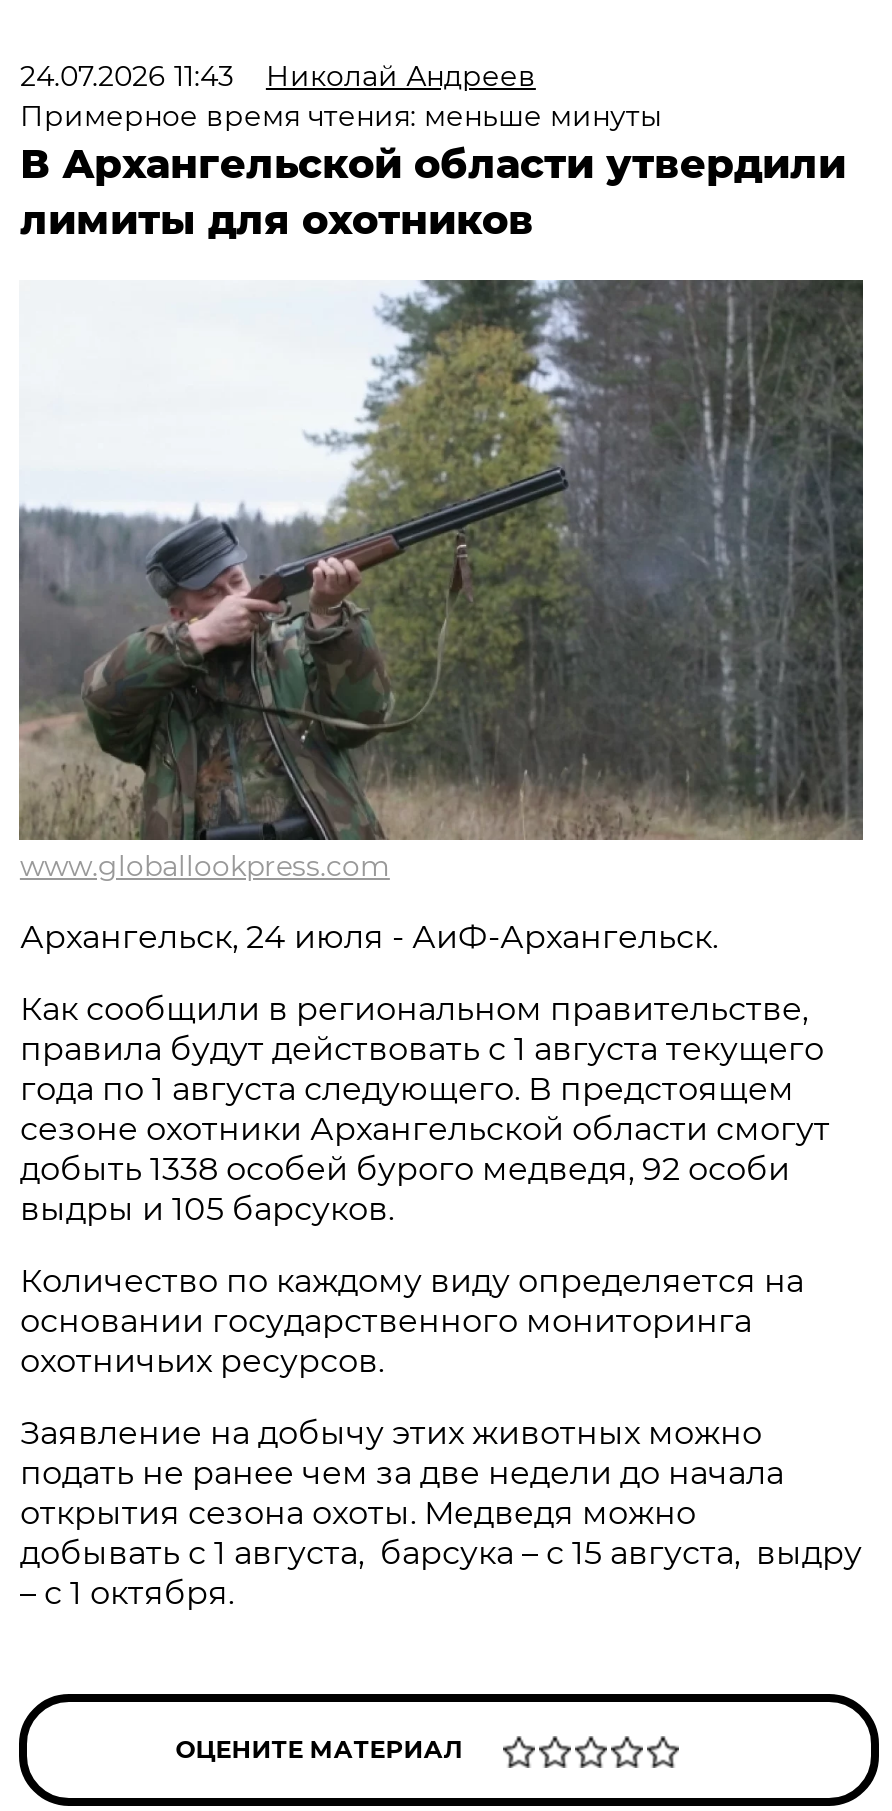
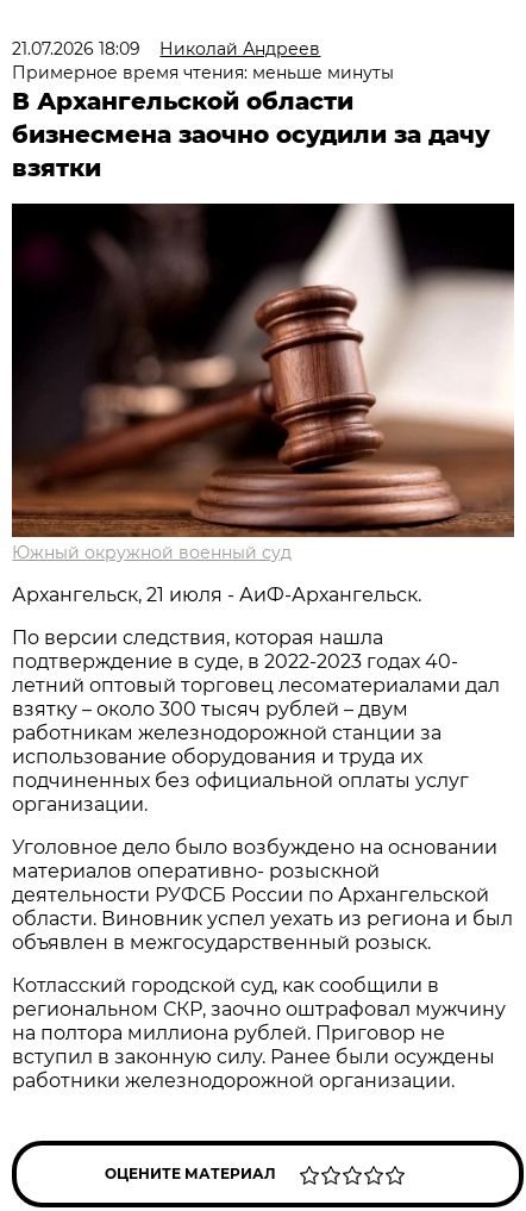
[20,58,536,94] 24.07.2026 11:43 Николай Андреев -> [12,38,321,59] 21.07.2026 18:09 Николай Андреев
[20,140,846,244] В Архангельской области утвердили | лимиты для охотников -> [12,87,491,182] В Архангельской области | бизнесмена заочно осудили за дачу | взятки
[17,278,865,884] [image] | www.globallookpress.com -> [11,252,515,563] [image] | Южный окружной военный суд
[20,918,718,956] Архангельск, 24 июля - АиФ-Архангельск. -> [12,583,422,606] Архангельск, 21 июля - АиФ-Архангельск.
[20,990,830,1228] Как сообщили в региональном правительстве, | правила будут действовать с 1 августа текущего | года по 1 августа следующего. В предстоящем | сезоне охотники Архангельской области смогут | добыть 1338 особей бурого медведя, 92 особи | выдры и 105 барсуков. -> [12,626,500,815] По версии следствия, которая нашла | подтверждение в суде, в 2022-2023 годах 40- | летний оптовый торговец лесоматериалами дал | взятку – около 300 тысяч рублей – двум | работникам железнодорожной станции за | использование оборудования и труда их | подчиненных без официальной оплаты услуг | организации.
[20,1262,804,1380] Количество по каждому виду определяется на | основании государственного мониторинга | охотничьих ресурсов. -> [12,836,513,954] Уголовное дело было возбуждено на основании | материалов оперативно- розыскной | деятельности РУФСБ России по Архангельской | области. Виновник успел уехать из региона и был | объявлен в межгосударственный розыск.
[20,1414,862,1612] Заявление на добычу этих животных можно | подать не ранее чем за две недели до начала | открытия сезона охоты. Медведя можно | добывать с 1 августа, барсука – с 15 августа, выдру | – с 1 октября. -> [12,974,506,1092] Котласский городской суд, как сообщили в | региональном СКР, заочно оштрафовал мужчину | на полтора миллиона рублей. Приговор не | вступил в законную силу. Ранее были осуждены | работники железнодорожной организации.

